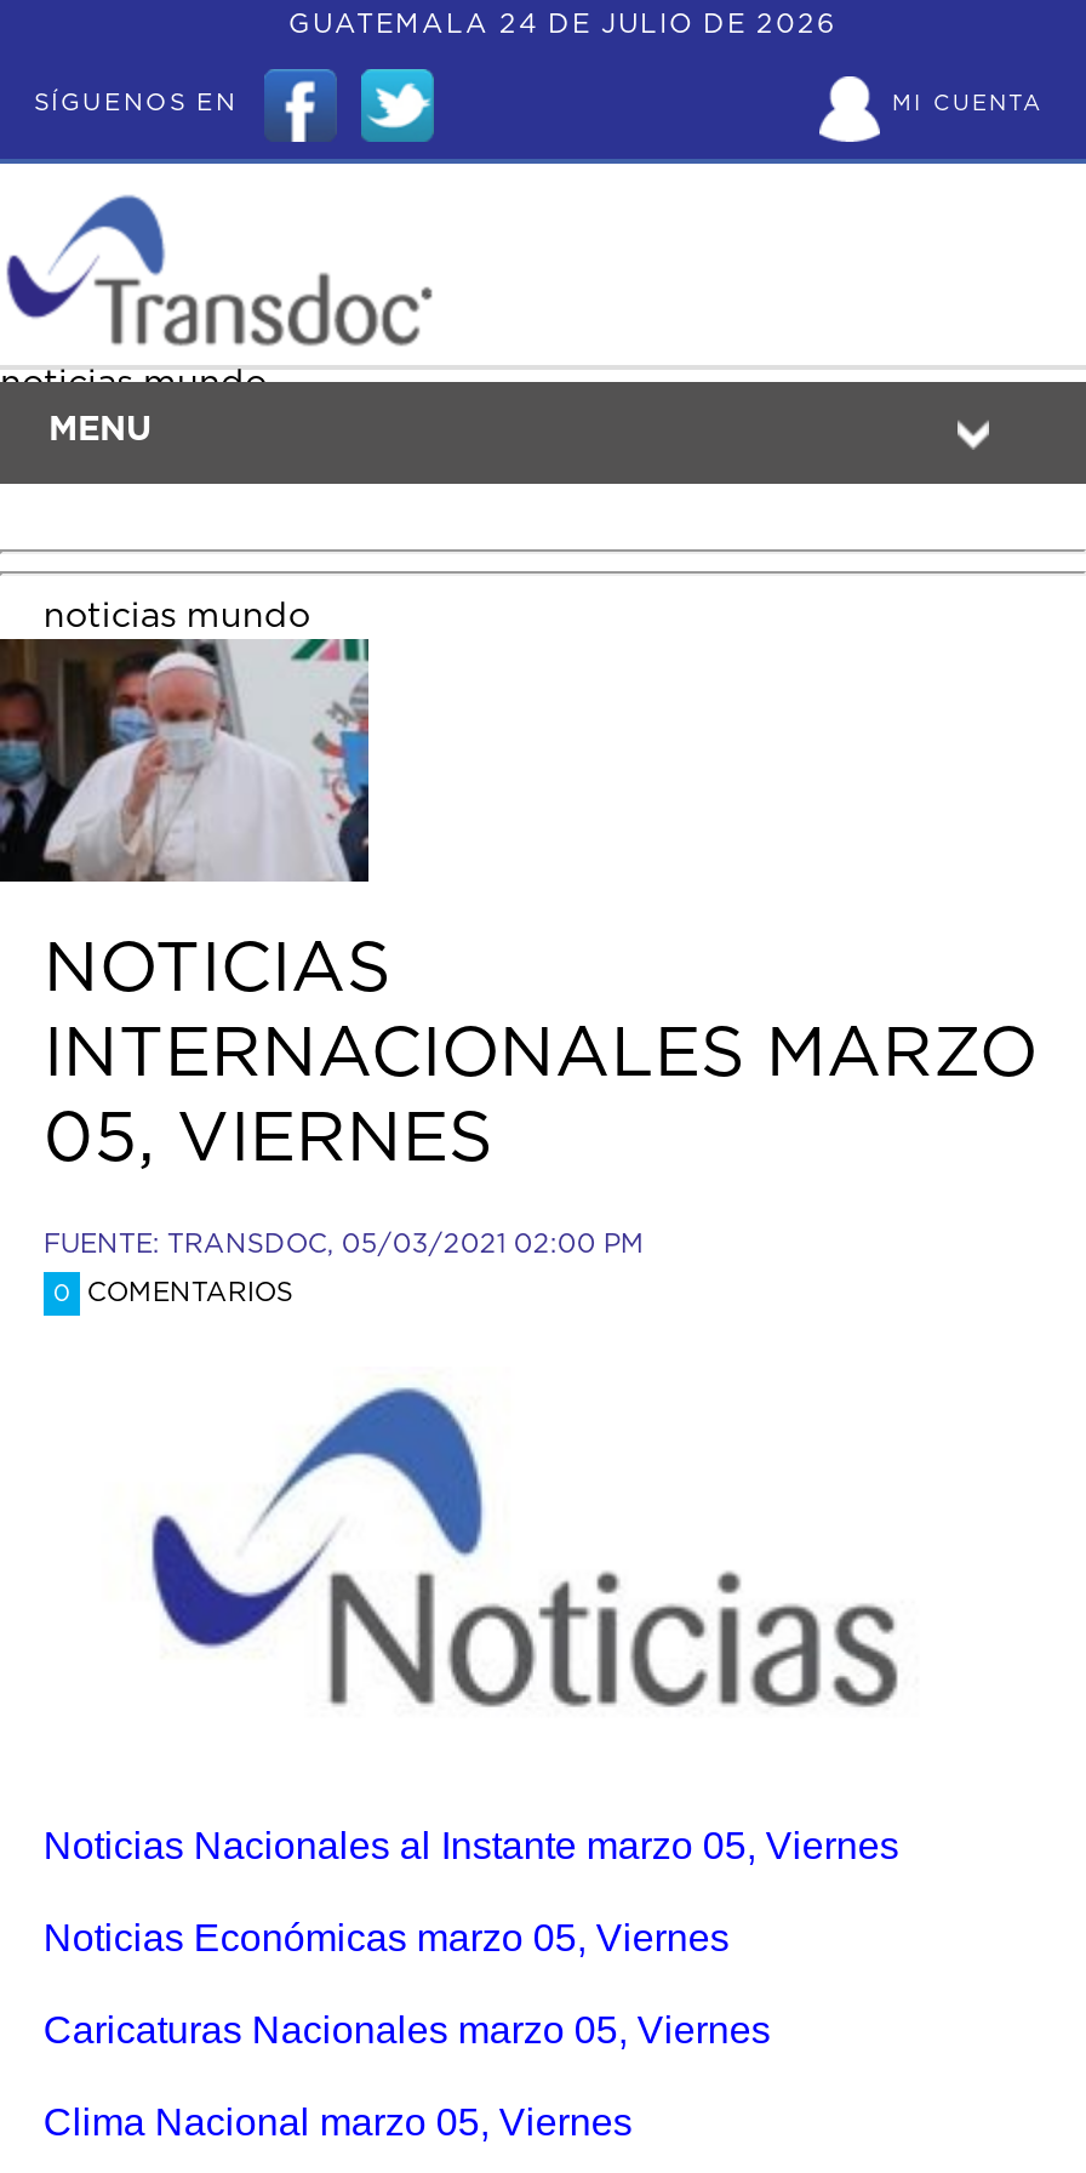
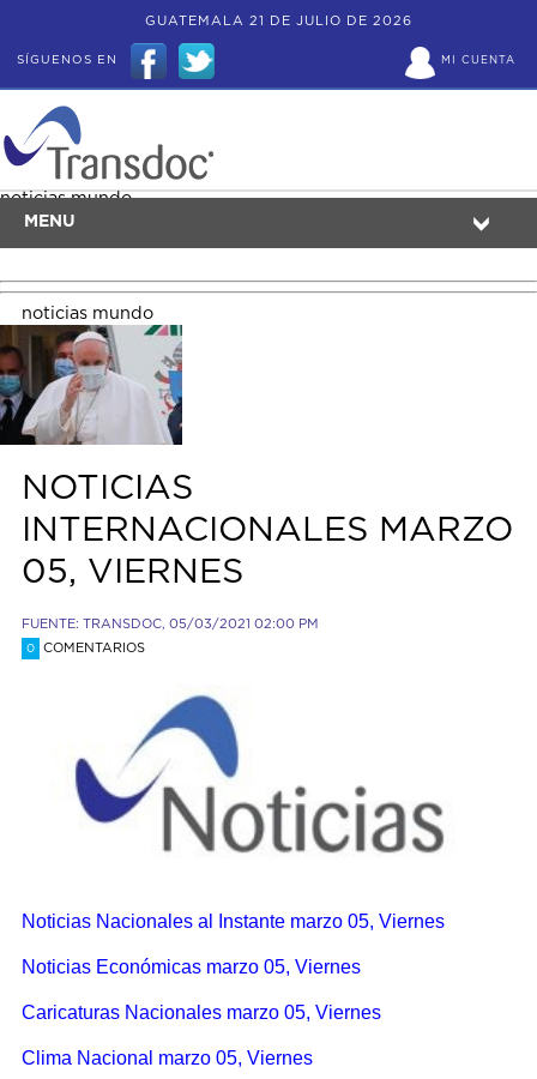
[288,11,836,38] GUATEMALA 24 DE JULIO DE 2026 -> [144,14,412,28] GUATEMALA 21 DE JULIO DE 2026

